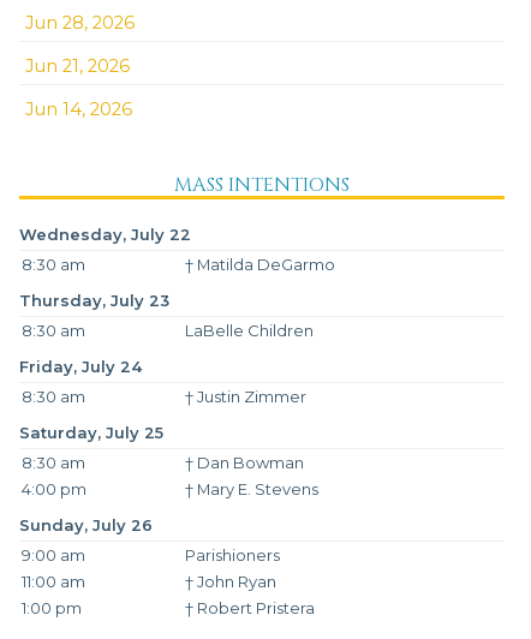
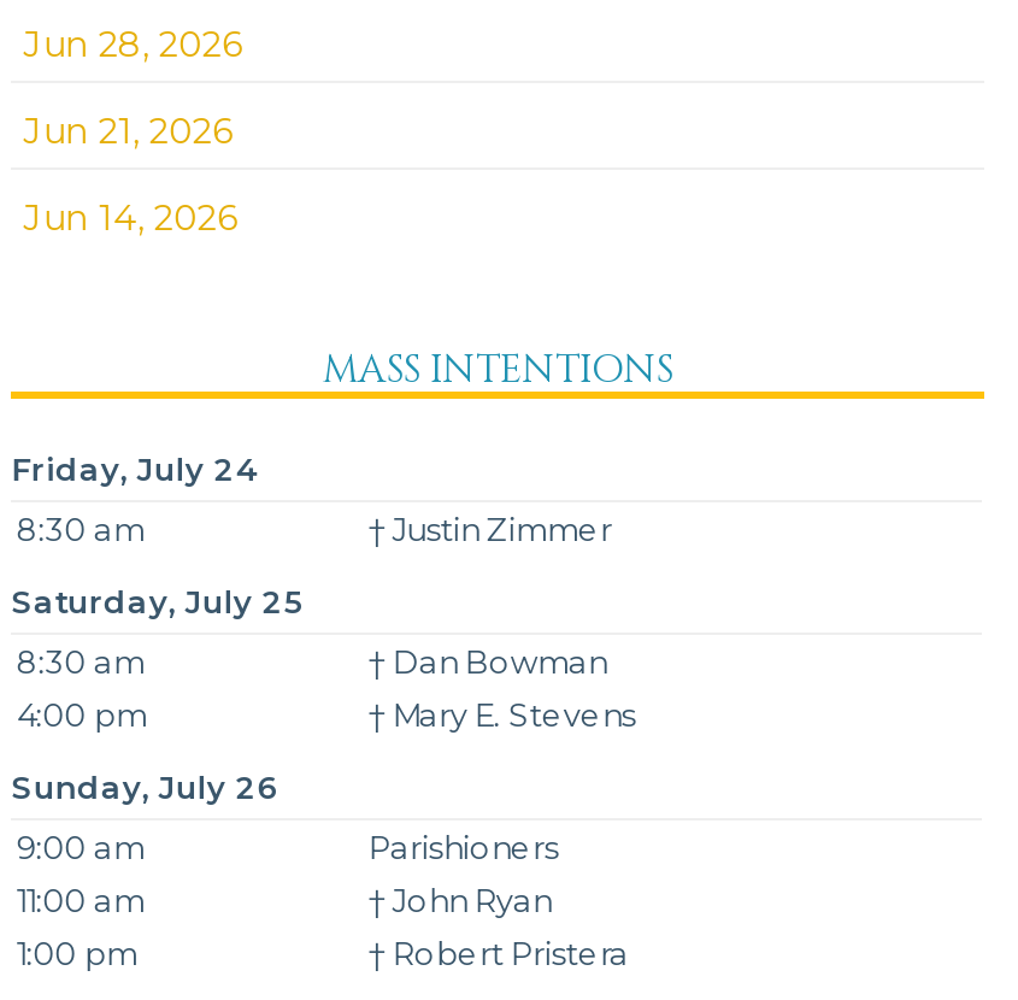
[20,225,336,340] Wednesday, July 22 | 8:30 am | † Matilda DeGarmo | Thursday, July 23 | 8:30 am | LaBelle Children -> none

